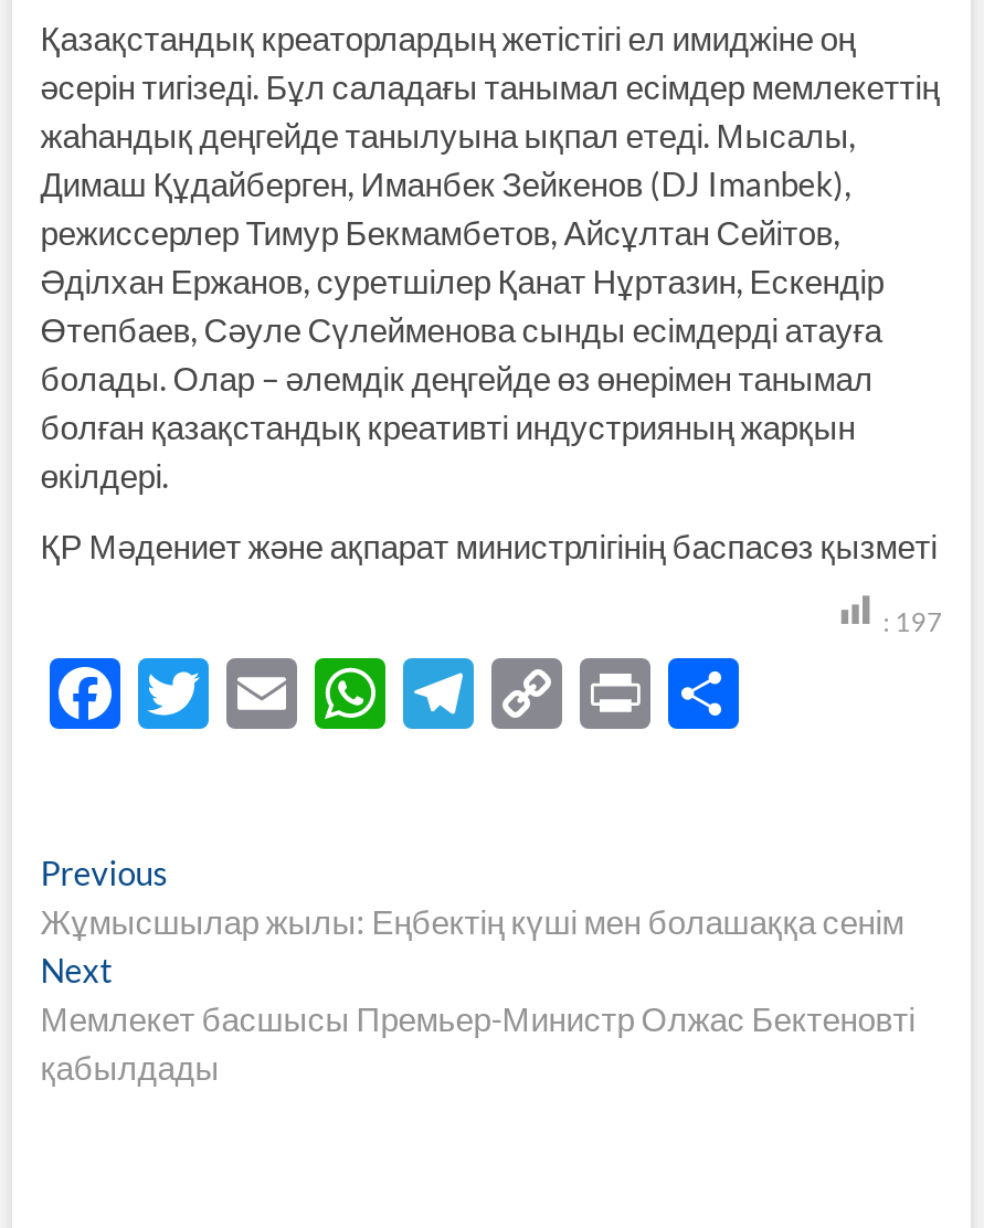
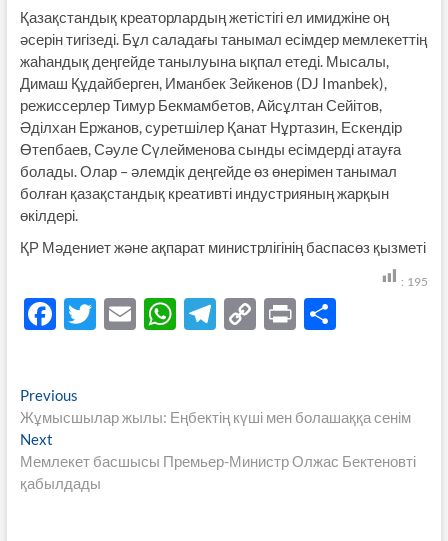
[883,605,942,638] : 197 -> [401,274,428,289] : 195

